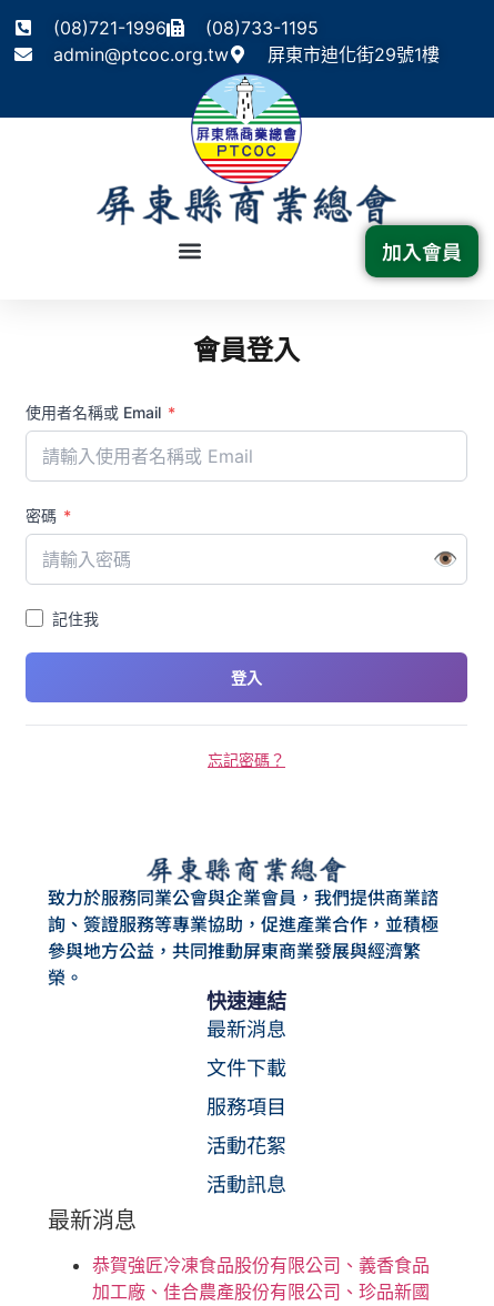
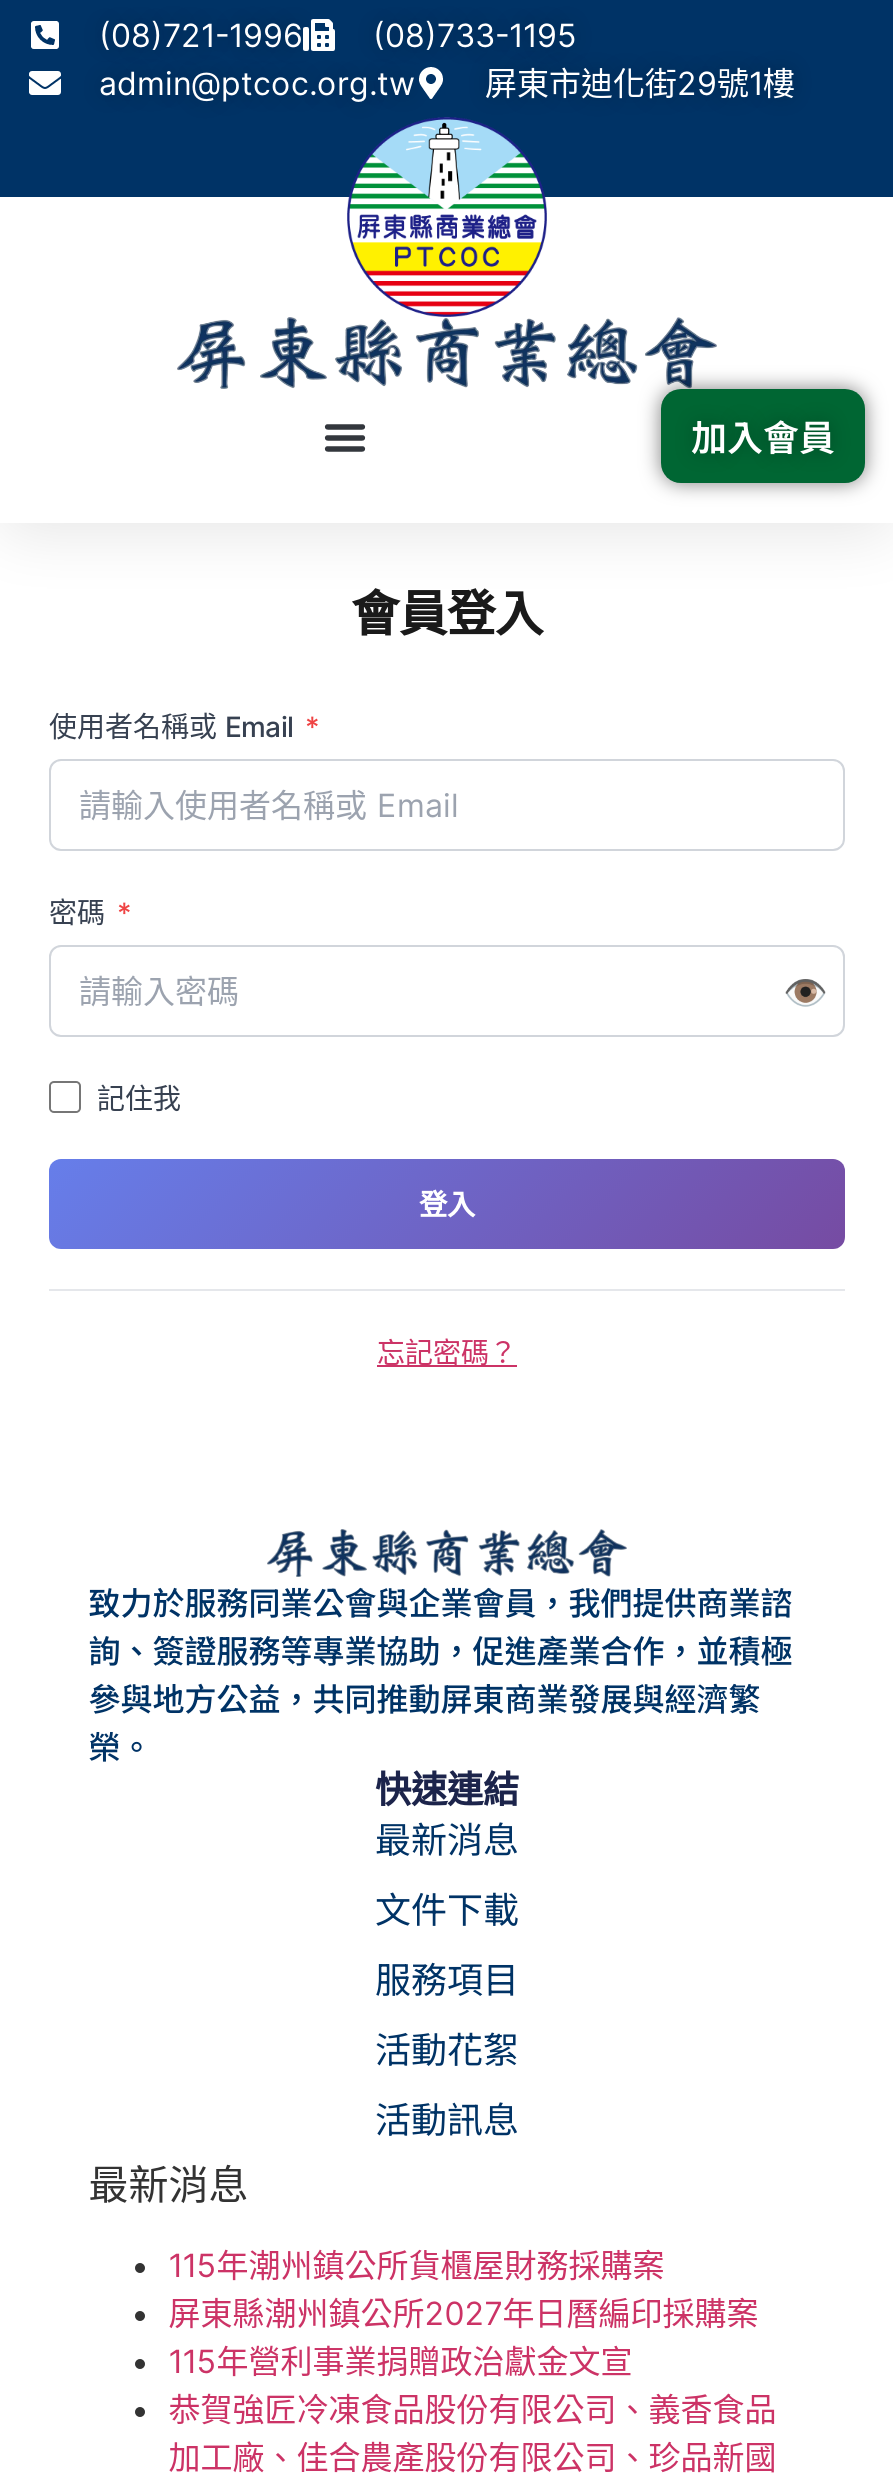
none -> [169,2245,759,2381] 115年潮州鎮公所貨櫃屋財務採購案 | 屏東縣潮州鎮公所2027年日曆編印採購案 | 115年營利事業捐贈政治獻金文宣

